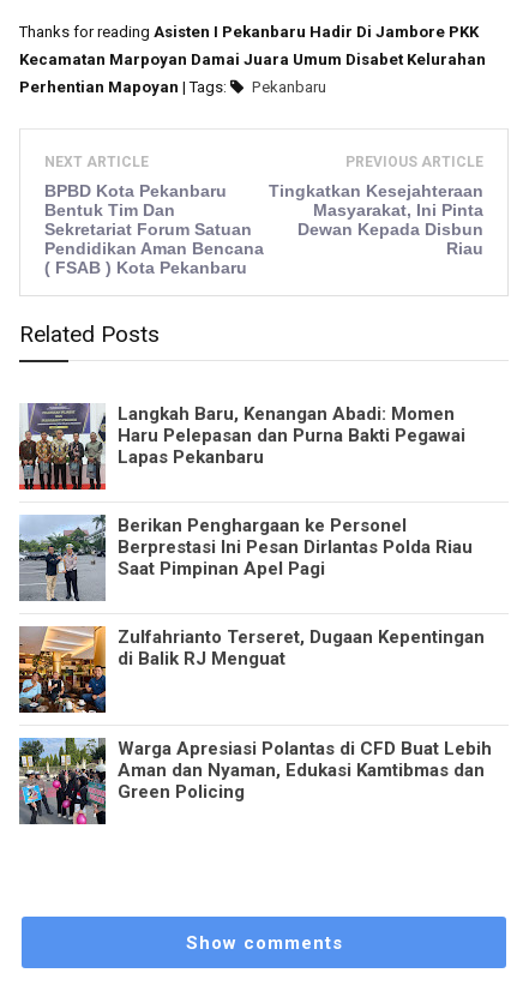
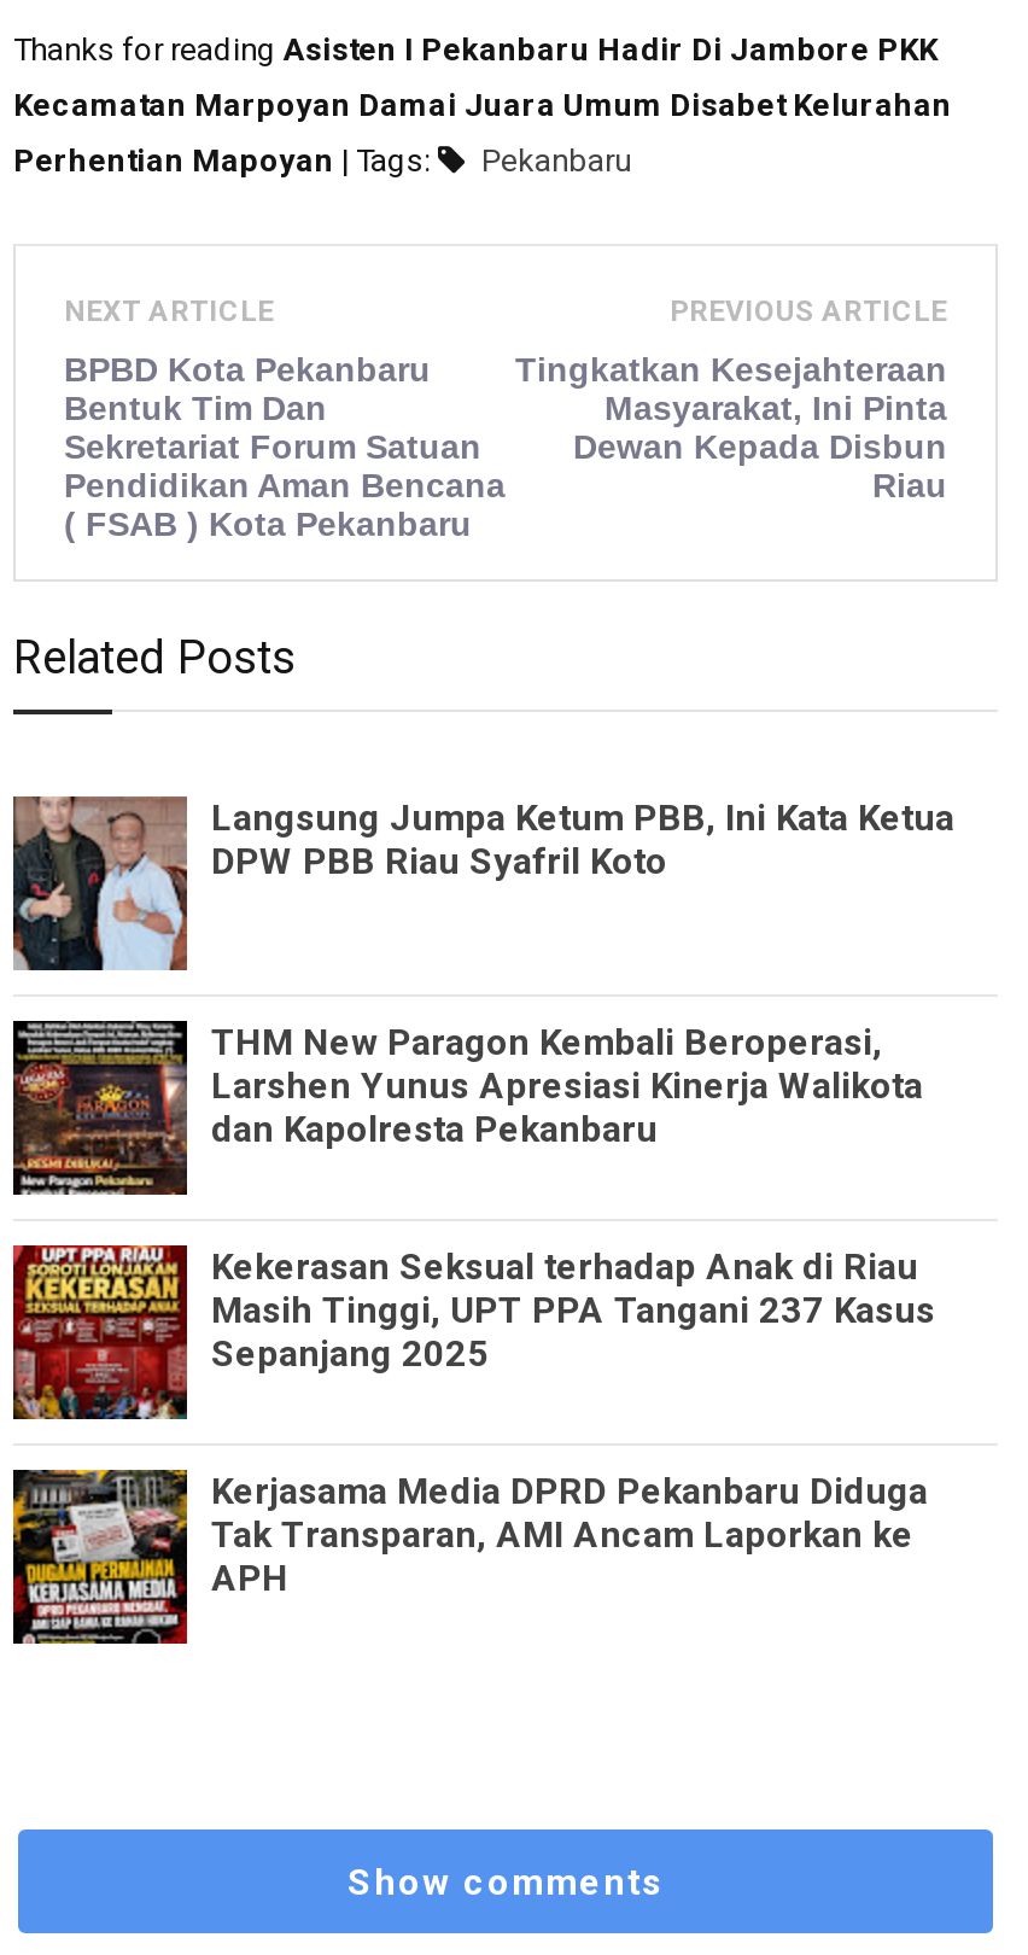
[18,402,465,491] [image] | Langkah Baru, Kenangan Abadi: Momen | Haru Pelepasan dan Purna Bakti Pegawai | Lapas Pekanbaru -> [11,794,954,973] [image] | Langsung Jumpa Ketum PBB, Ini Kata Ketua | DPW PBB Riau Syafril Koto
[18,515,473,602] [image] | Berikan Penghargaan ke Personel | Berprestasi Ini Pesan Dirlantas Polda Riau | Saat Pimpinan Apel Pagi -> [11,1019,923,1197] [image] | THM New Paragon Kembali Beroperasi, | Larshen Yunus Apresiasi Kinerja Walikota | dan Kapolresta Pekanbaru
[18,625,485,714] [image] | Zulfahrianto Terseret, Dugaan Kepentingan | di Balik RJ Menguat -> [11,1243,935,1422] [image] | Kekerasan Seksual terhadap Anak di Riau | Masih Tinggi, UPT PPA Tangani 237 Kasus | Sepanjang 2025
[18,737,492,825] [image] | Warga Apresiasi Polantas di CFD Buat Lebih | Aman dan Nyaman, Edukasi Kamtibmas dan | Green Policing -> [11,1467,928,1646] [image] | Kerjasama Media DPRD Pekanbaru Diduga | Tak Transparan, AMI Ancam Laporkan ke | APH

